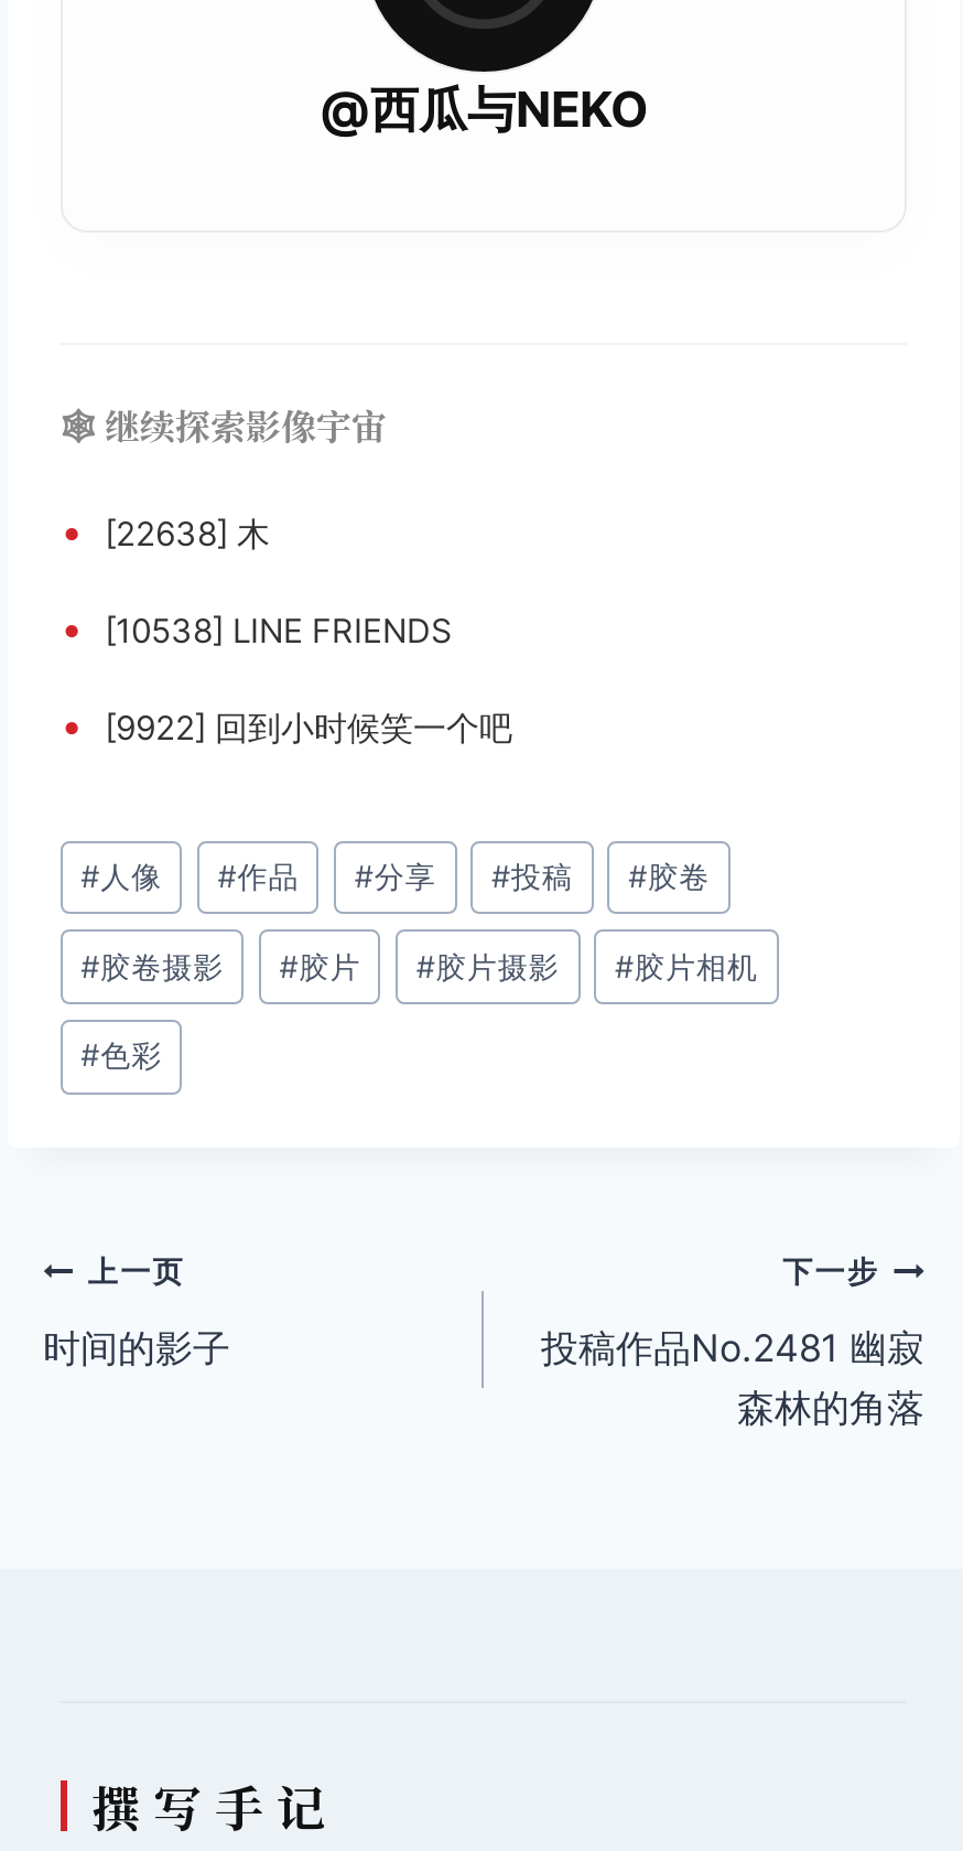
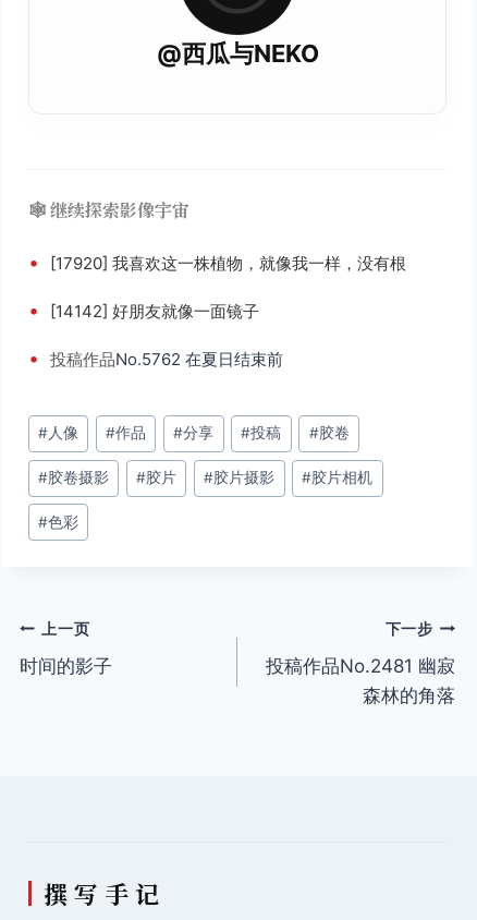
[61,508,270,554] • [22638] 木 -> [28,251,406,274] • [17920] 我喜欢这一株植物，就像我一样，没有根
[61,605,453,651] • [10538] LINE FRIENDS -> [28,299,259,322] • [14142] 好朋友就像一面镜子
[61,702,512,748] • [9922] 回到小时候笑一个吧 -> [28,347,283,370] • 投稿作品No.5762 在夏日结束前

